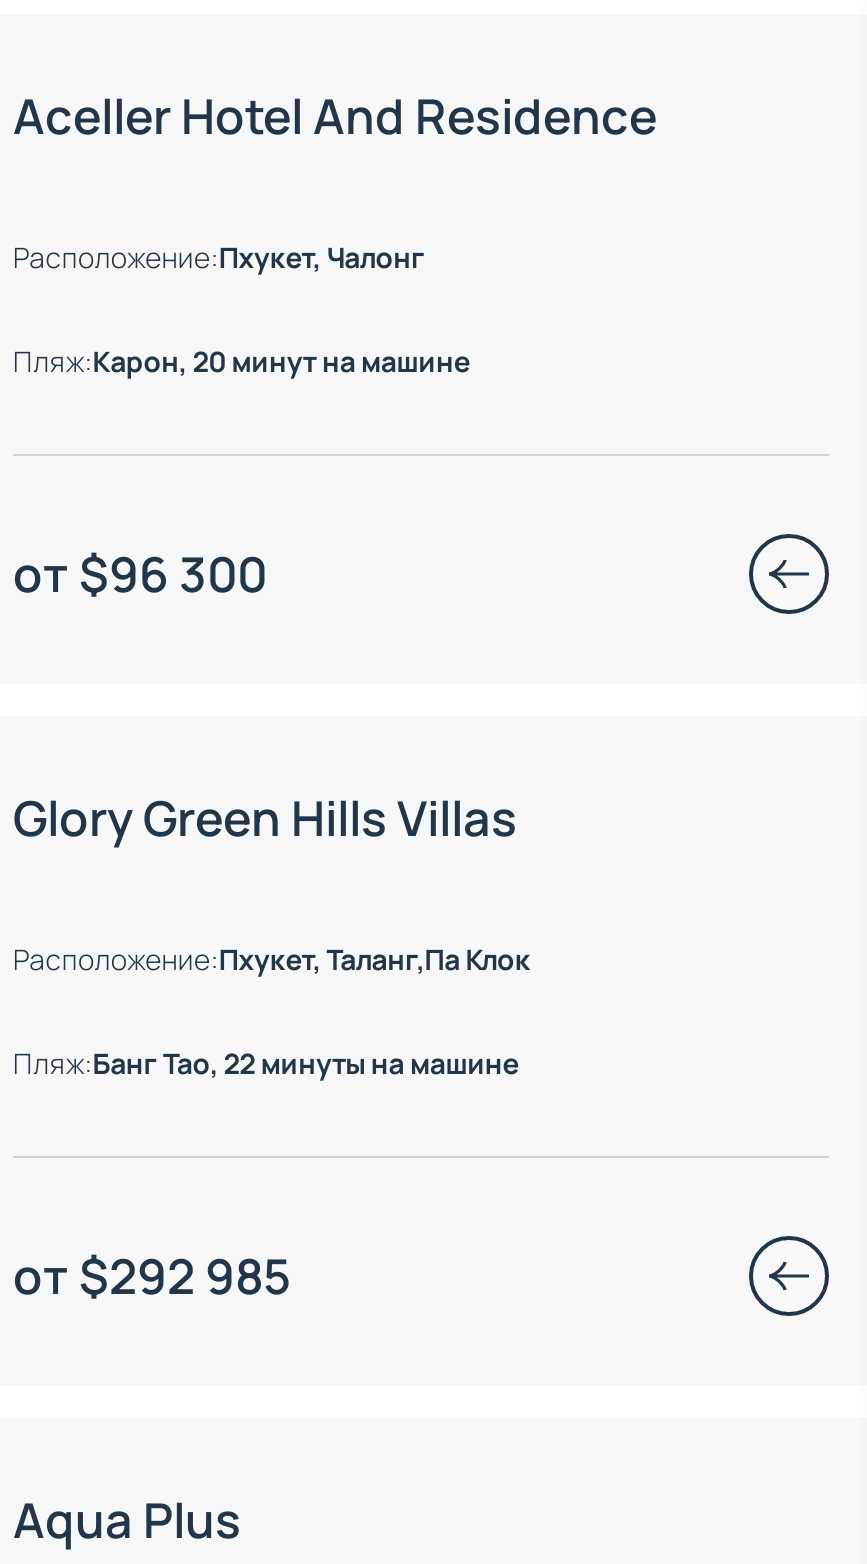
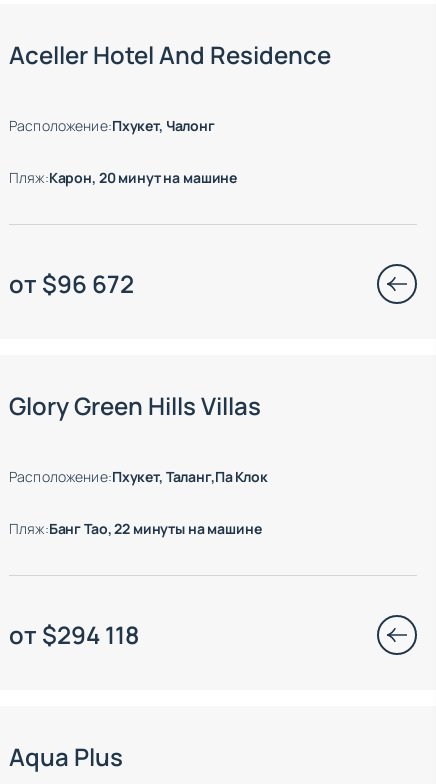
[13,540,267,606] от $96 300 -> [9,267,134,300] от $96 672
[13,1242,291,1308] от $292 985 -> [9,618,139,651] от $294 118

